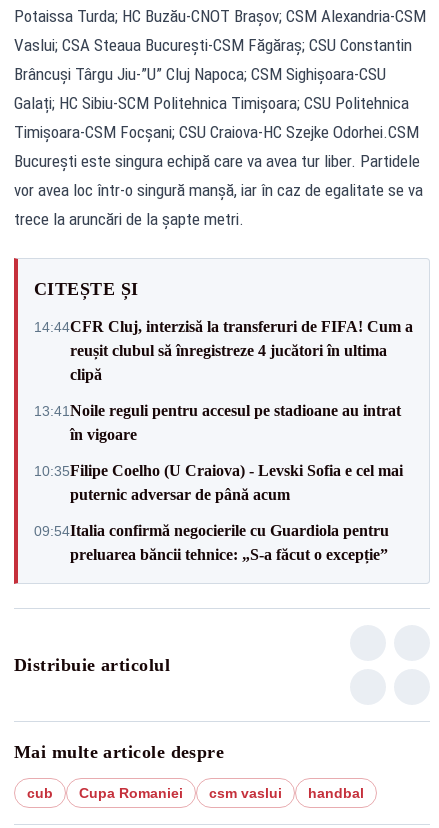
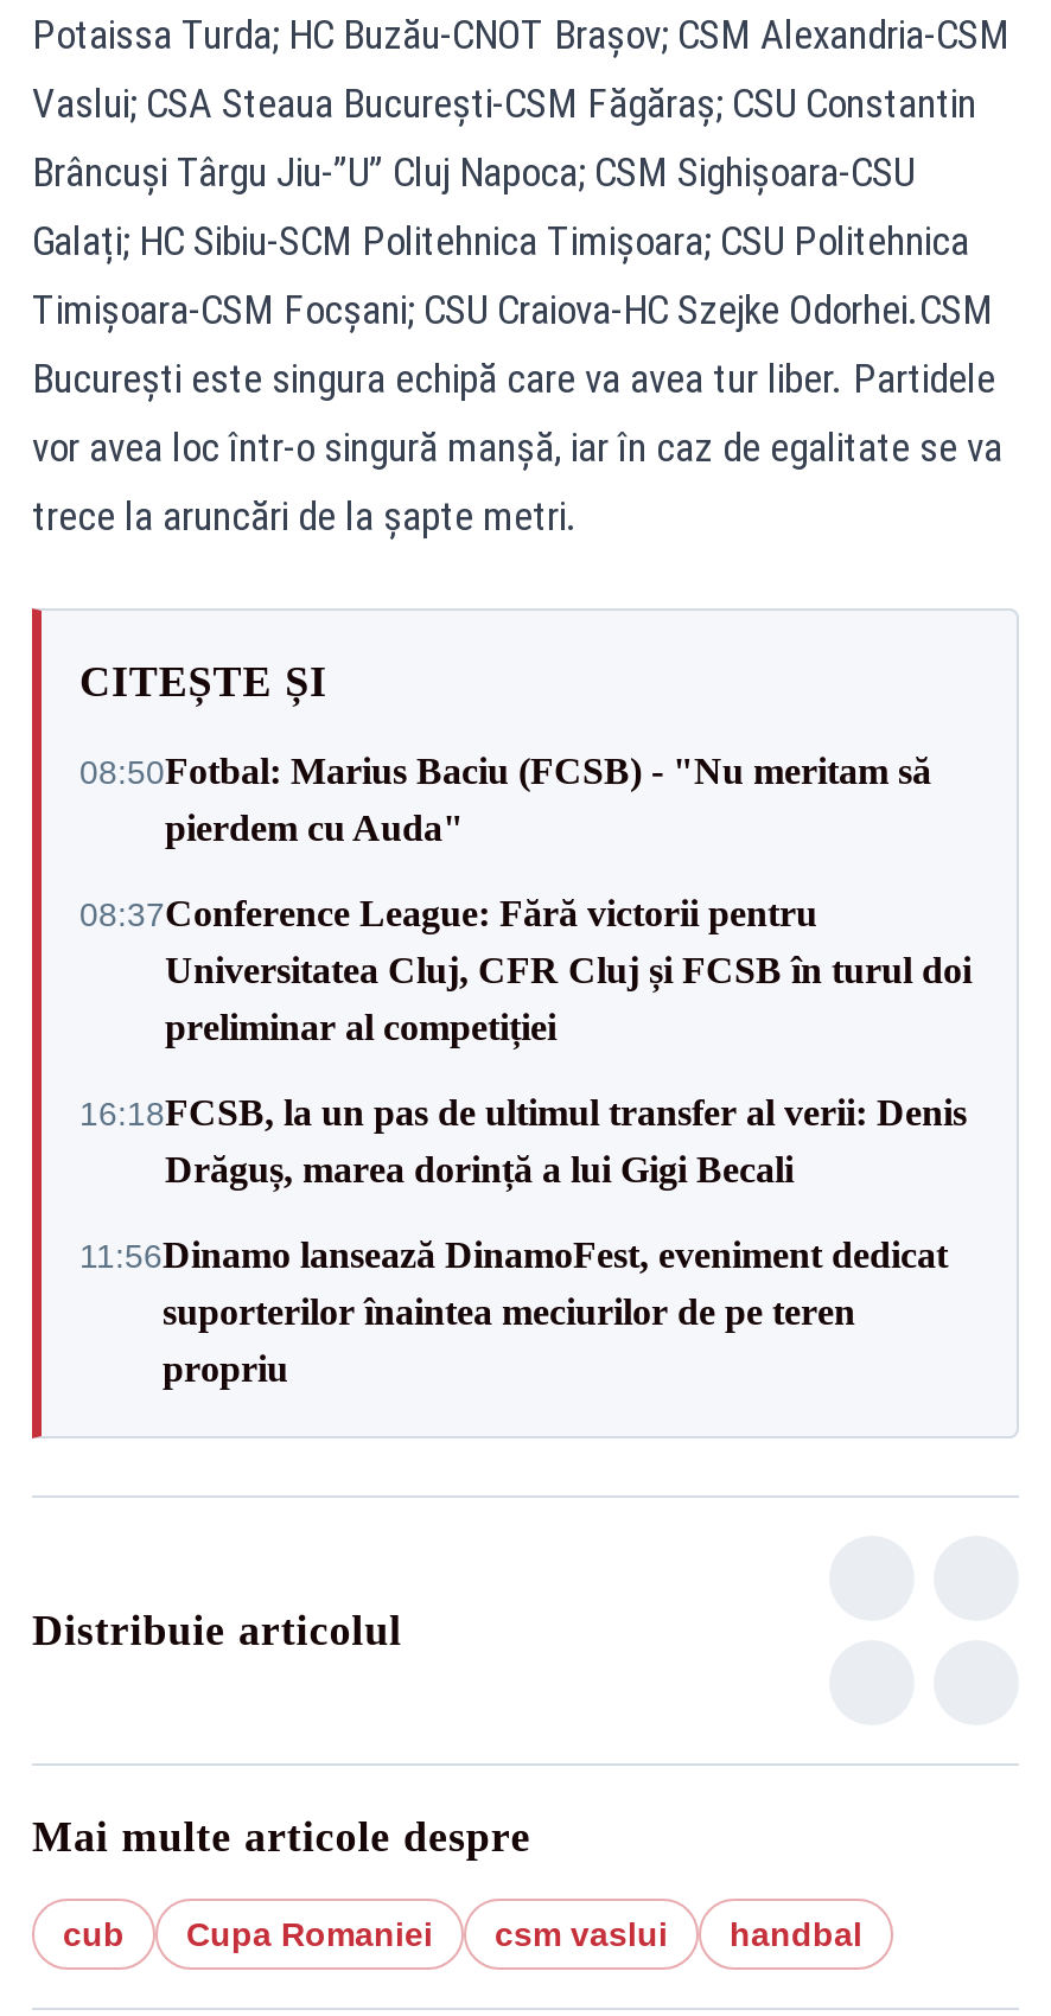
[34,318,413,383] 14:44CFR Cluj, interzisă la transferuri de FIFA! Cum a | reușit clubul să înregistreze 4 jucători în ultima | clipă -> [79,751,931,848] 08:50Fotbal: Marius Baciu (FCSB) - "Nu meritam să | pierdem cu Auda"
[34,402,401,443] 13:41Noile reguli pentru accesul pe stadioane au intrat | în vigoare -> [79,893,972,1047] 08:37Conference League: Fără victorii pentru | Universitatea Cluj, CFR Cluj și FCSB în turul doi | preliminar al competiției
[34,462,403,503] 10:35Filipe Coelho (U Craiova) - Levski Sofia e cel mai | puternic adversar de până acum -> [79,1092,967,1189] 16:18FCSB, la un pas de ultimul transfer al verii: Denis | Drăguș, marea dorință a lui Gigi Becali
[34,522,389,563] 09:54Italia confirmă negocierile cu Guardiola pentru | preluarea băncii tehnice: „S-a făcut o excepție” -> [79,1235,948,1389] 11:56Dinamo lansează DinamoFest, eveniment dedicat | suporterilor înaintea meciurilor de pe teren | propriu

